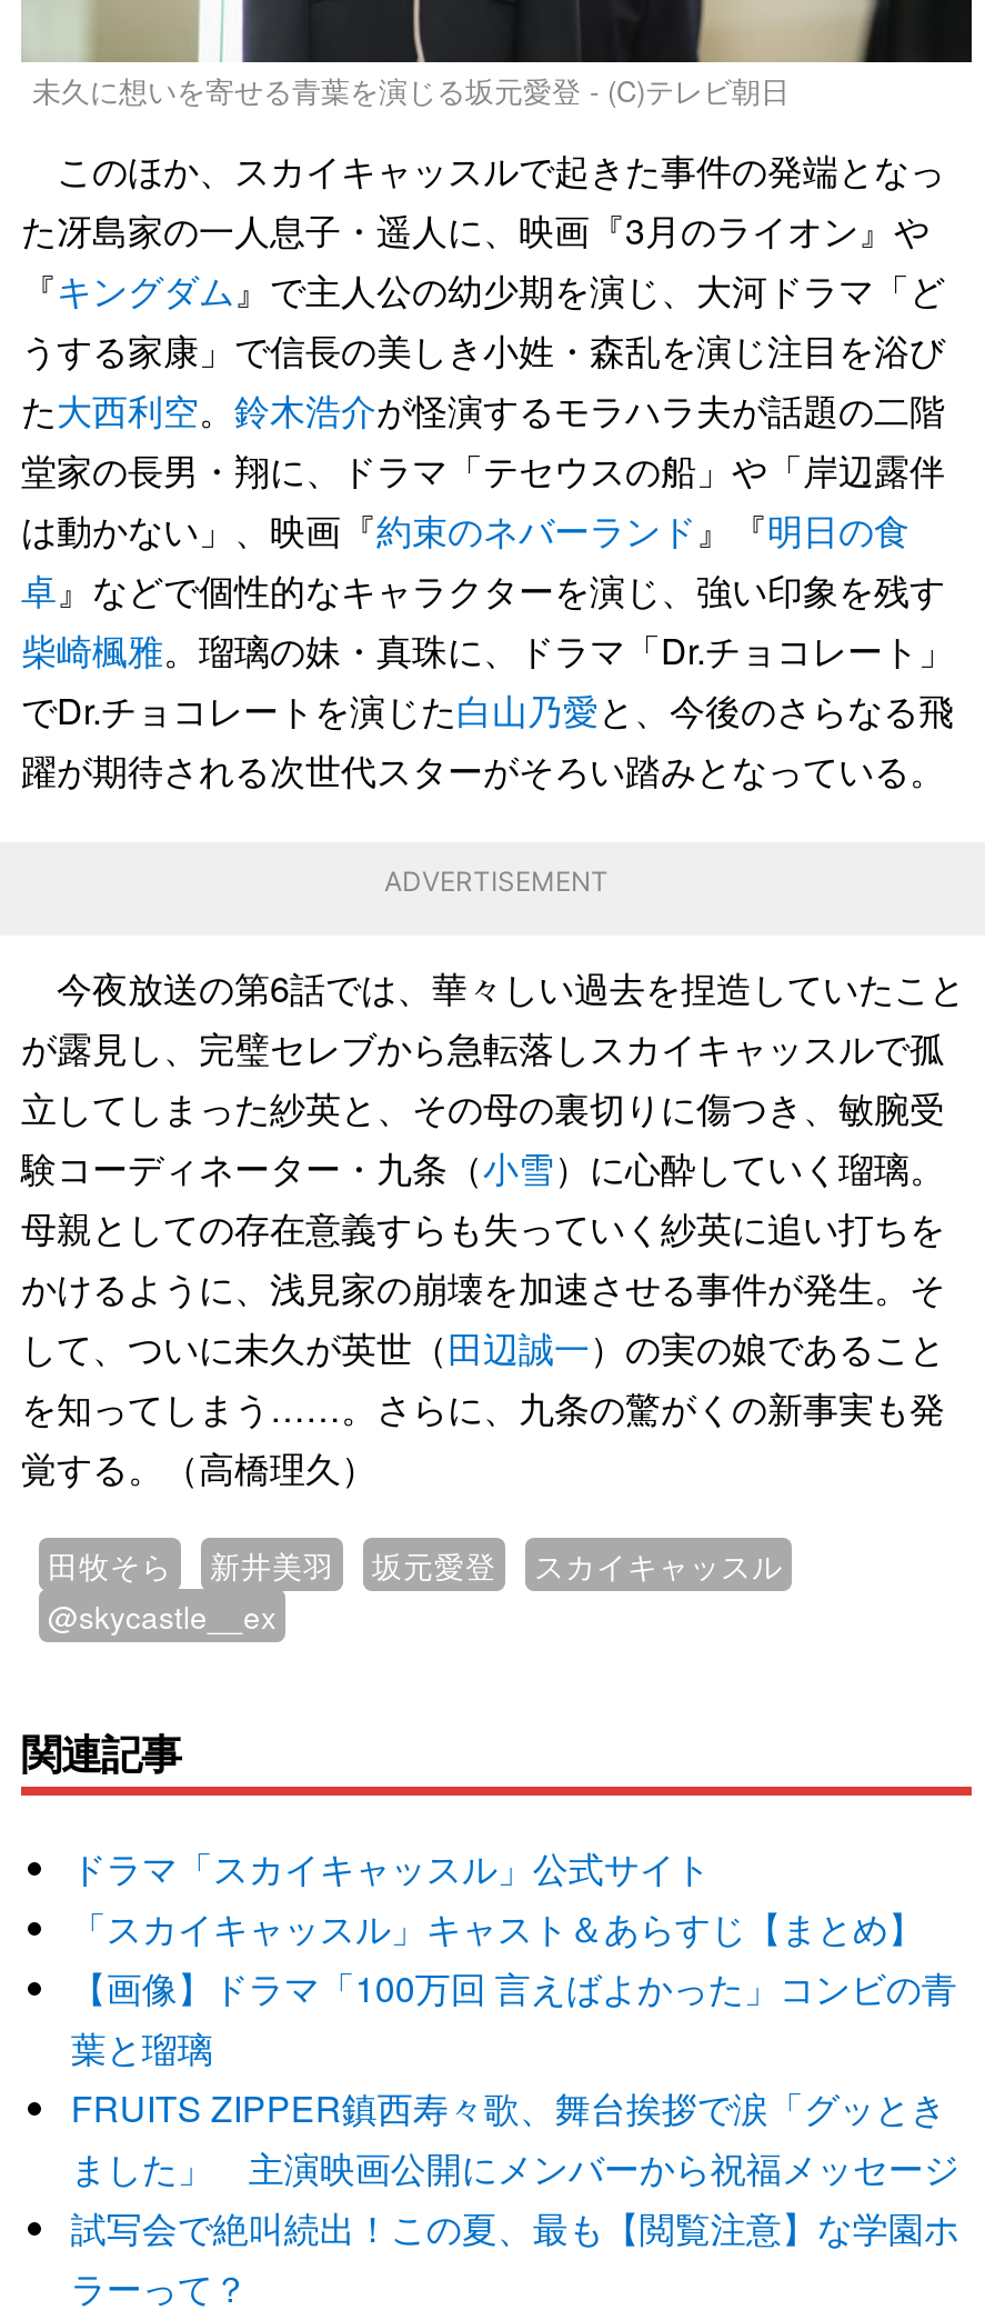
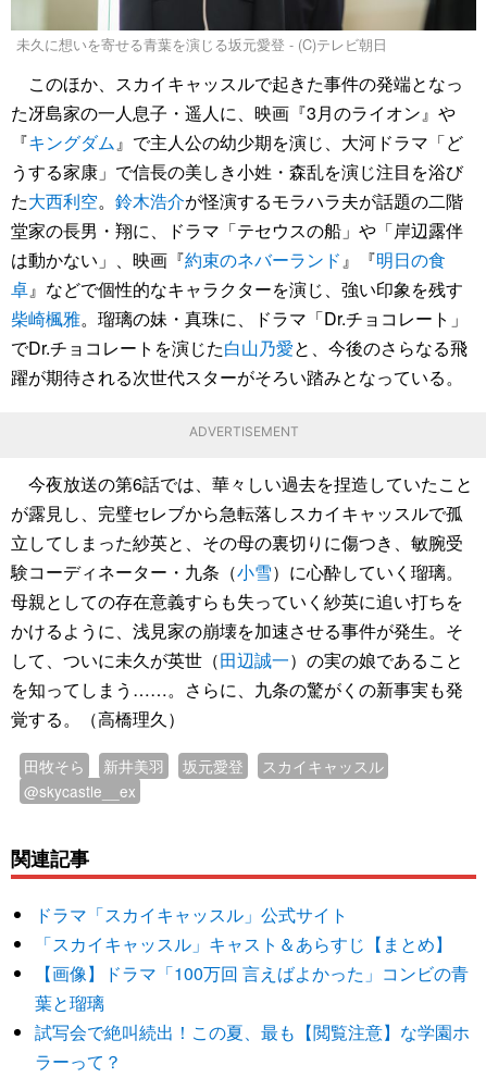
[71,2082,959,2193] FRUITS ZIPPER鎮西寿々歌、舞台挨拶で涙「グッとき | ました」 主演映画公開にメンバーから祝福メッセージ -> none

